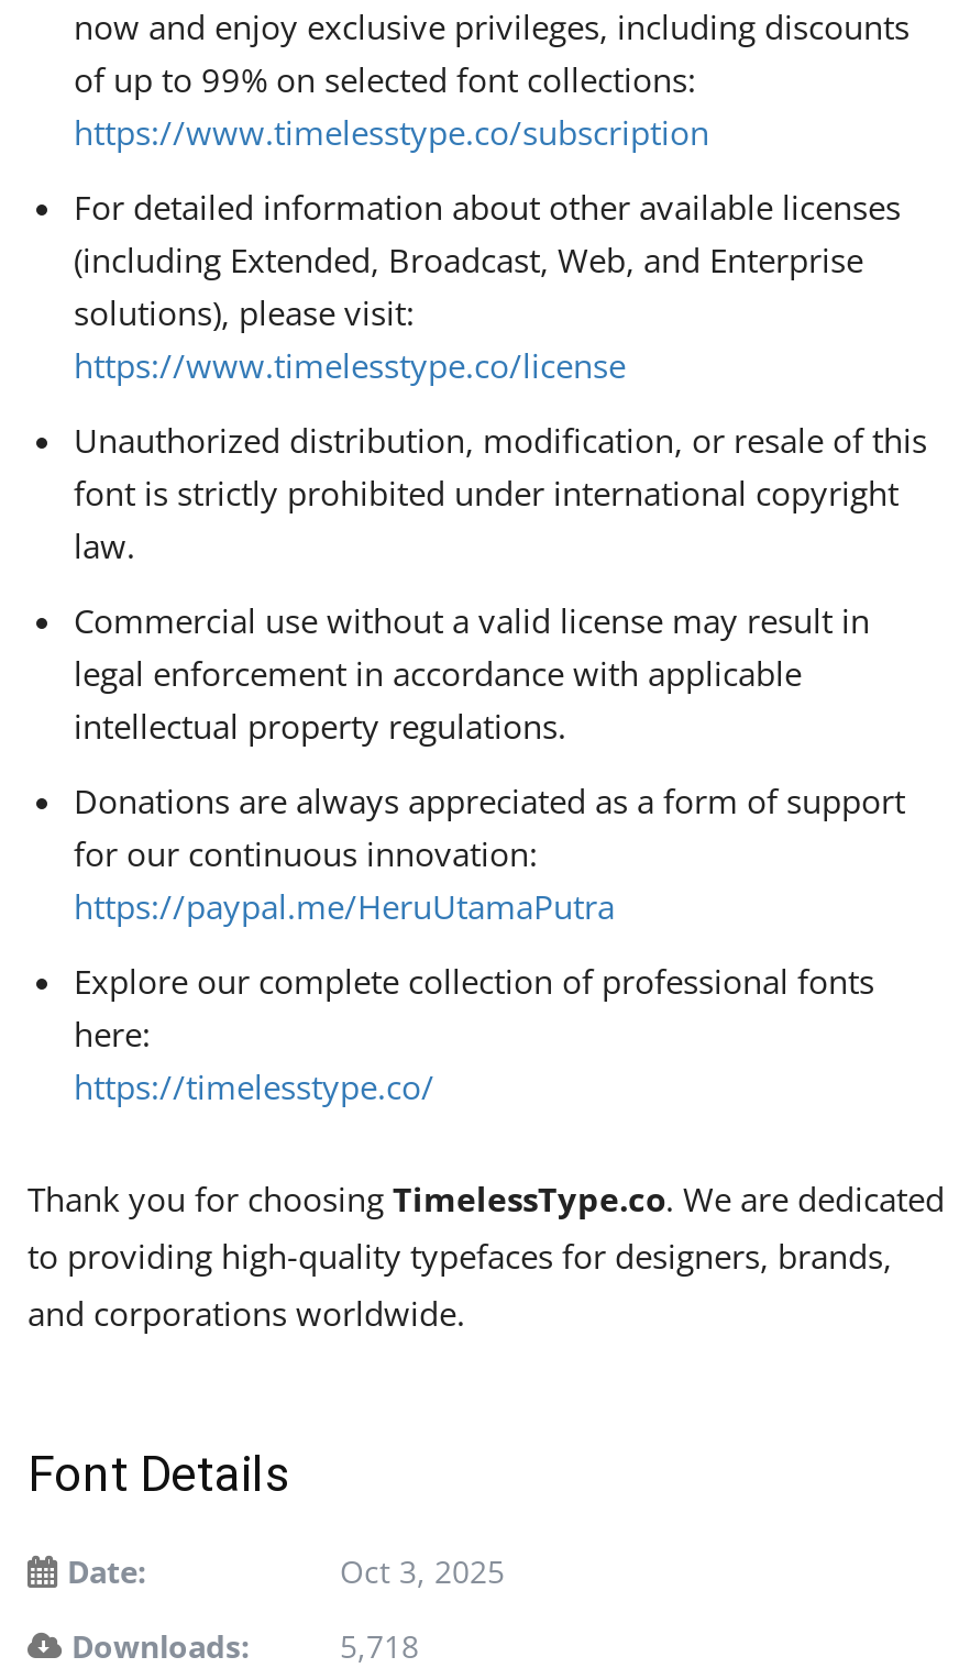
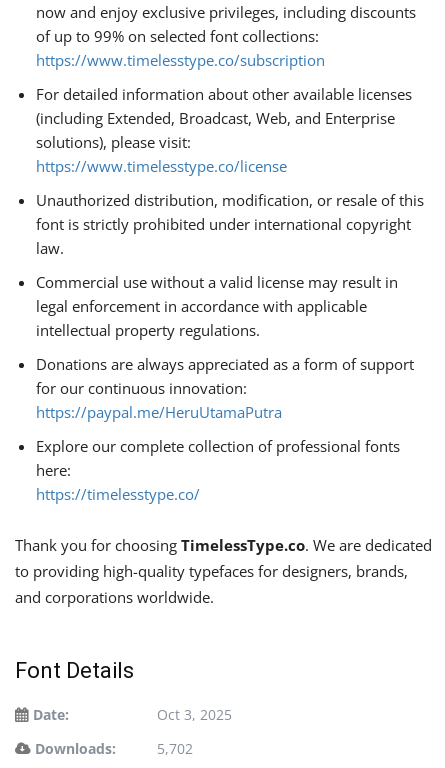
[340,1626,419,1668] 5,718 -> [157,739,193,758] 5,702

